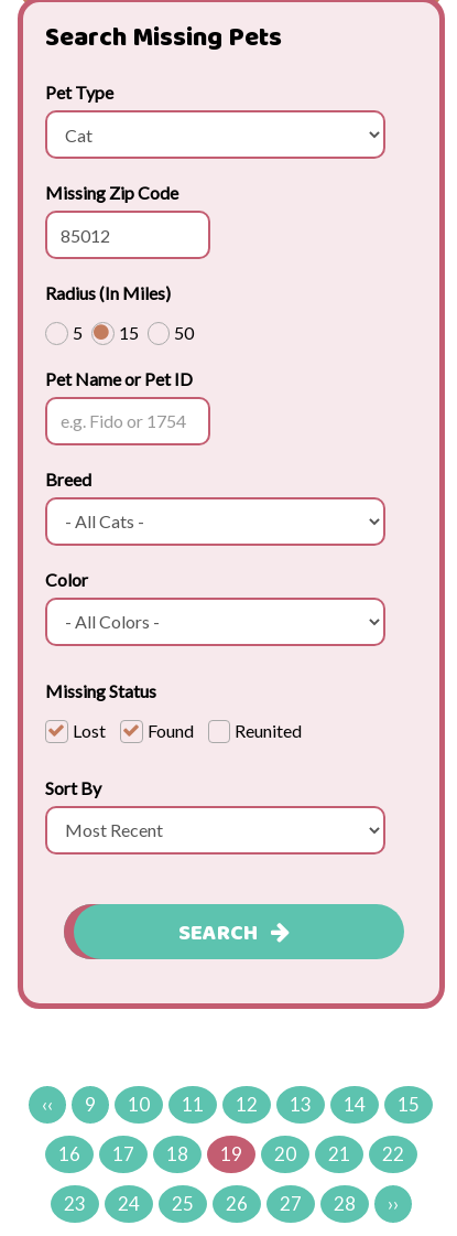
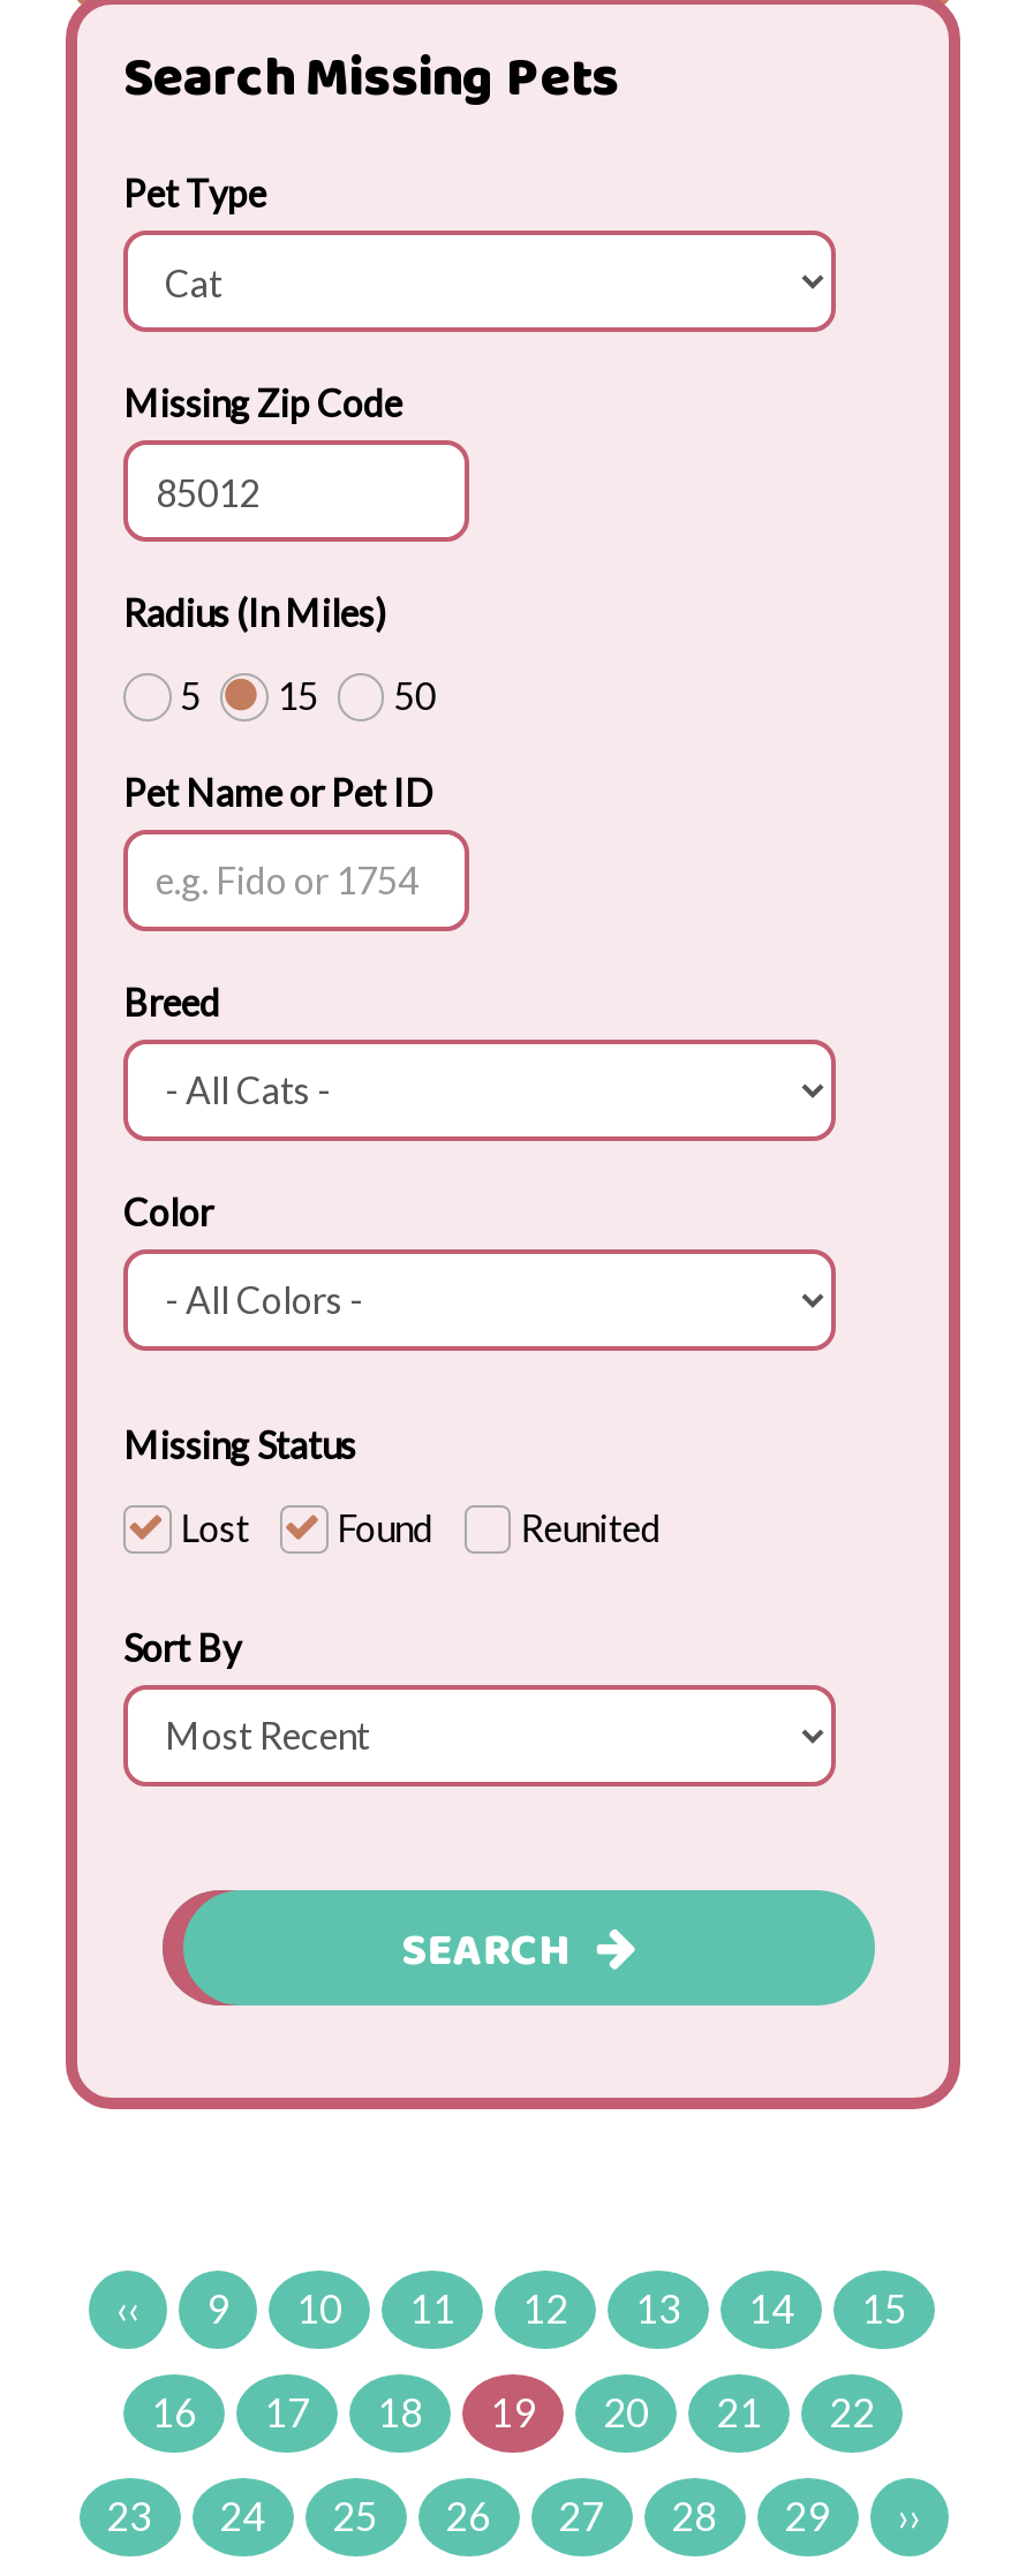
none -> [784,2491,830,2539] 29

